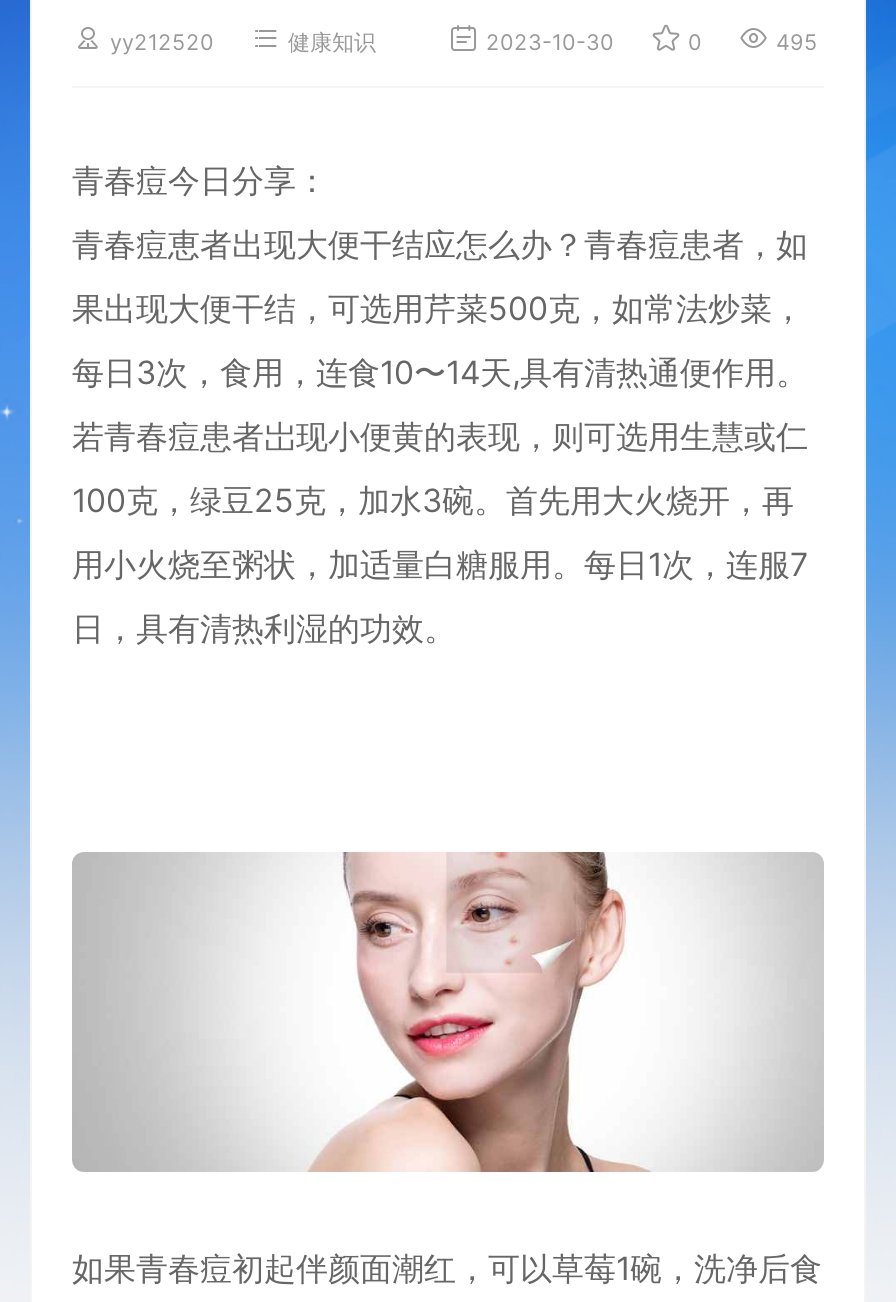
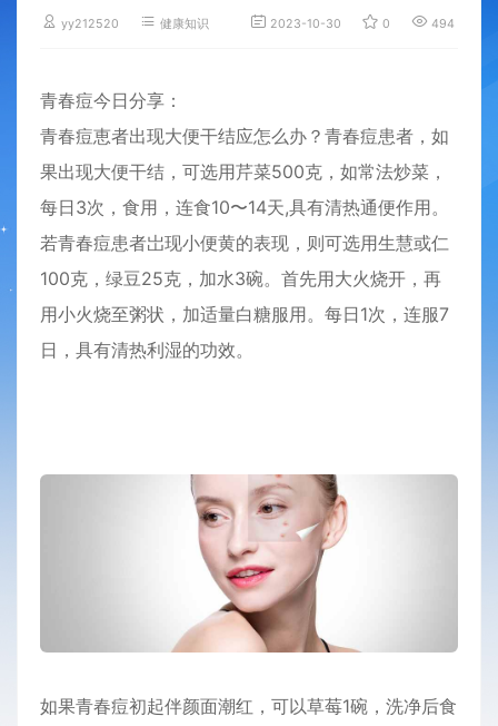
[770,30,818,56] 495 -> [428,17,455,31] 494

